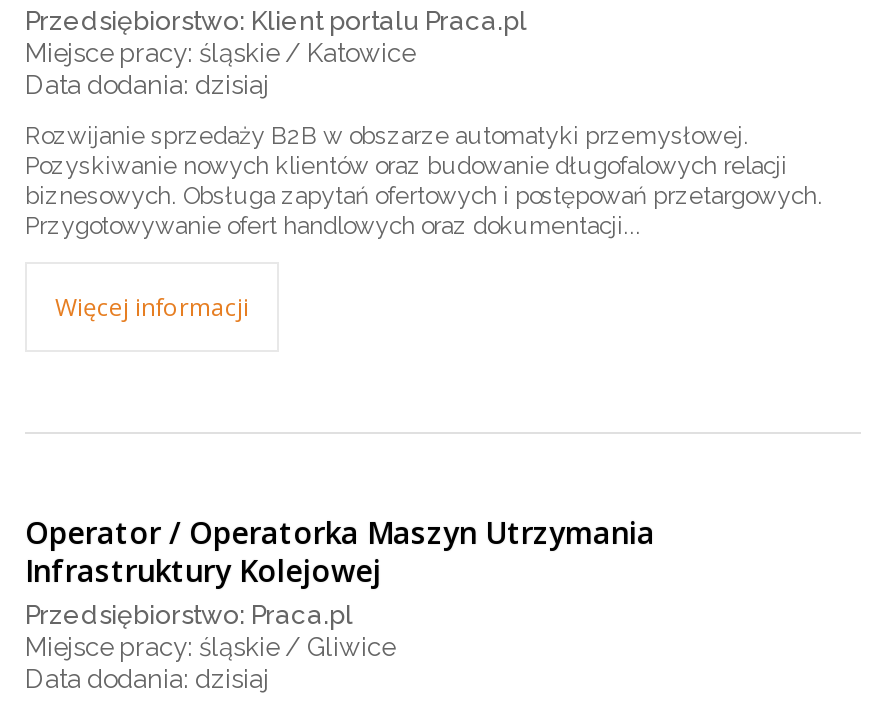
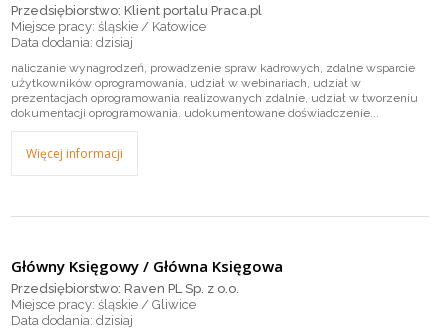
[25,122,823,240] Rozwijanie sprzedaży B2B w obszarze automatyki przemysłowej. | Pozyskiwanie nowych klientów oraz budowanie długofalowych relacji | biznesowych. Obsługa zapytań ofertowych i postępowań przetargowych. | Przygotowywanie ofert handlowych oraz dokumentacji... -> [11,61,418,120] naliczanie wynagrodzeń, prowadzenie spraw kadrowych, zdalne wsparcie | użytkowników oprogramowania, udział w webinariach, udział w | prezentacjach oprogramowania realizowanych zdalnie, udział w tworzeniu | dokumentacji oprogramowania. udokumentowane doświadczenie...
[25,512,655,630] Operator / Operatorka Maszyn Utrzymania | Infrastruktury Kolejowej | Przedsiębiorstwo: Praca.pl -> [11,256,283,296] Główny Księgowy / Główna Księgowa | Przedsiębiorstwo: Raven PL Sp. z o.o.

